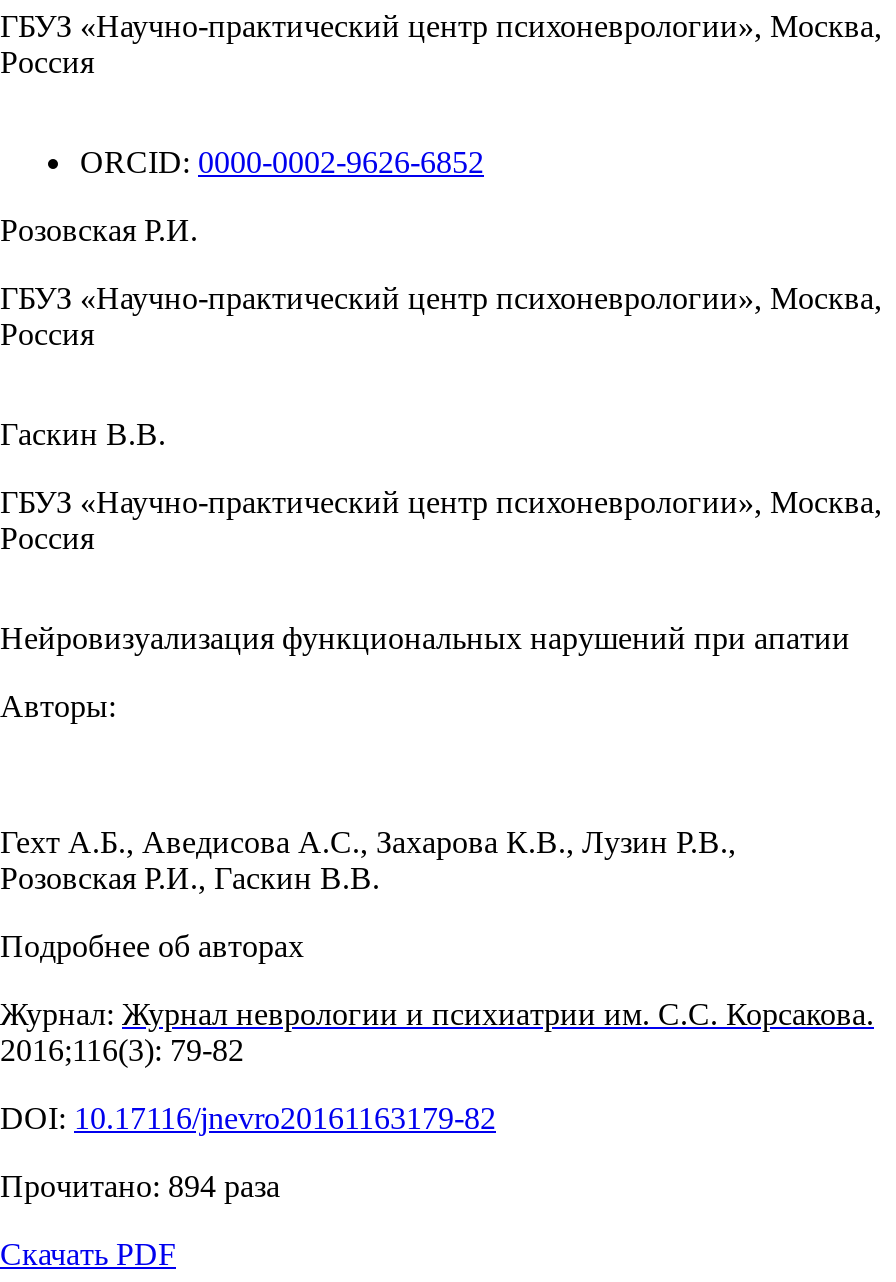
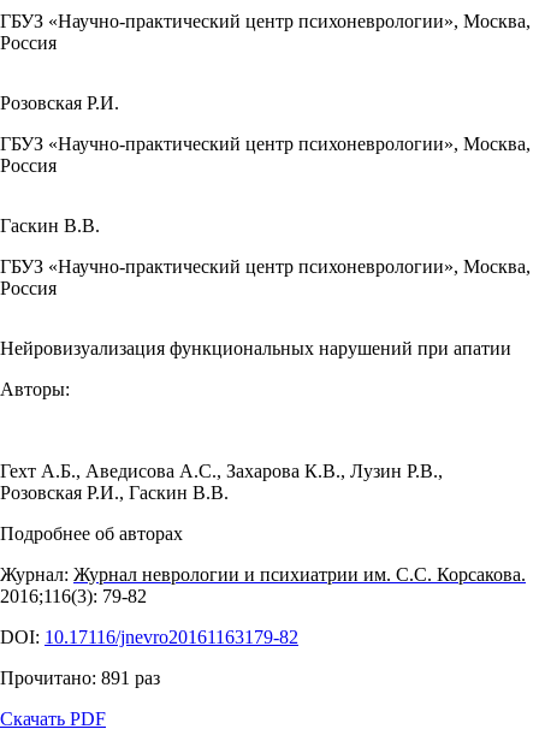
[80,145,484,179] ORCID: 0000-0002-9626-6852 -> none
[0,1169,280,1203] Прочитано: 894 раза -> [0,668,160,688] Прочитано: 891 раз

